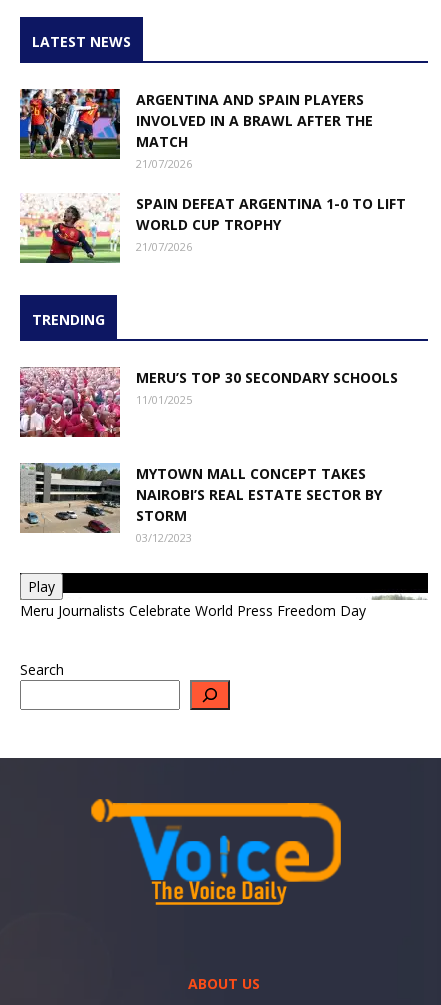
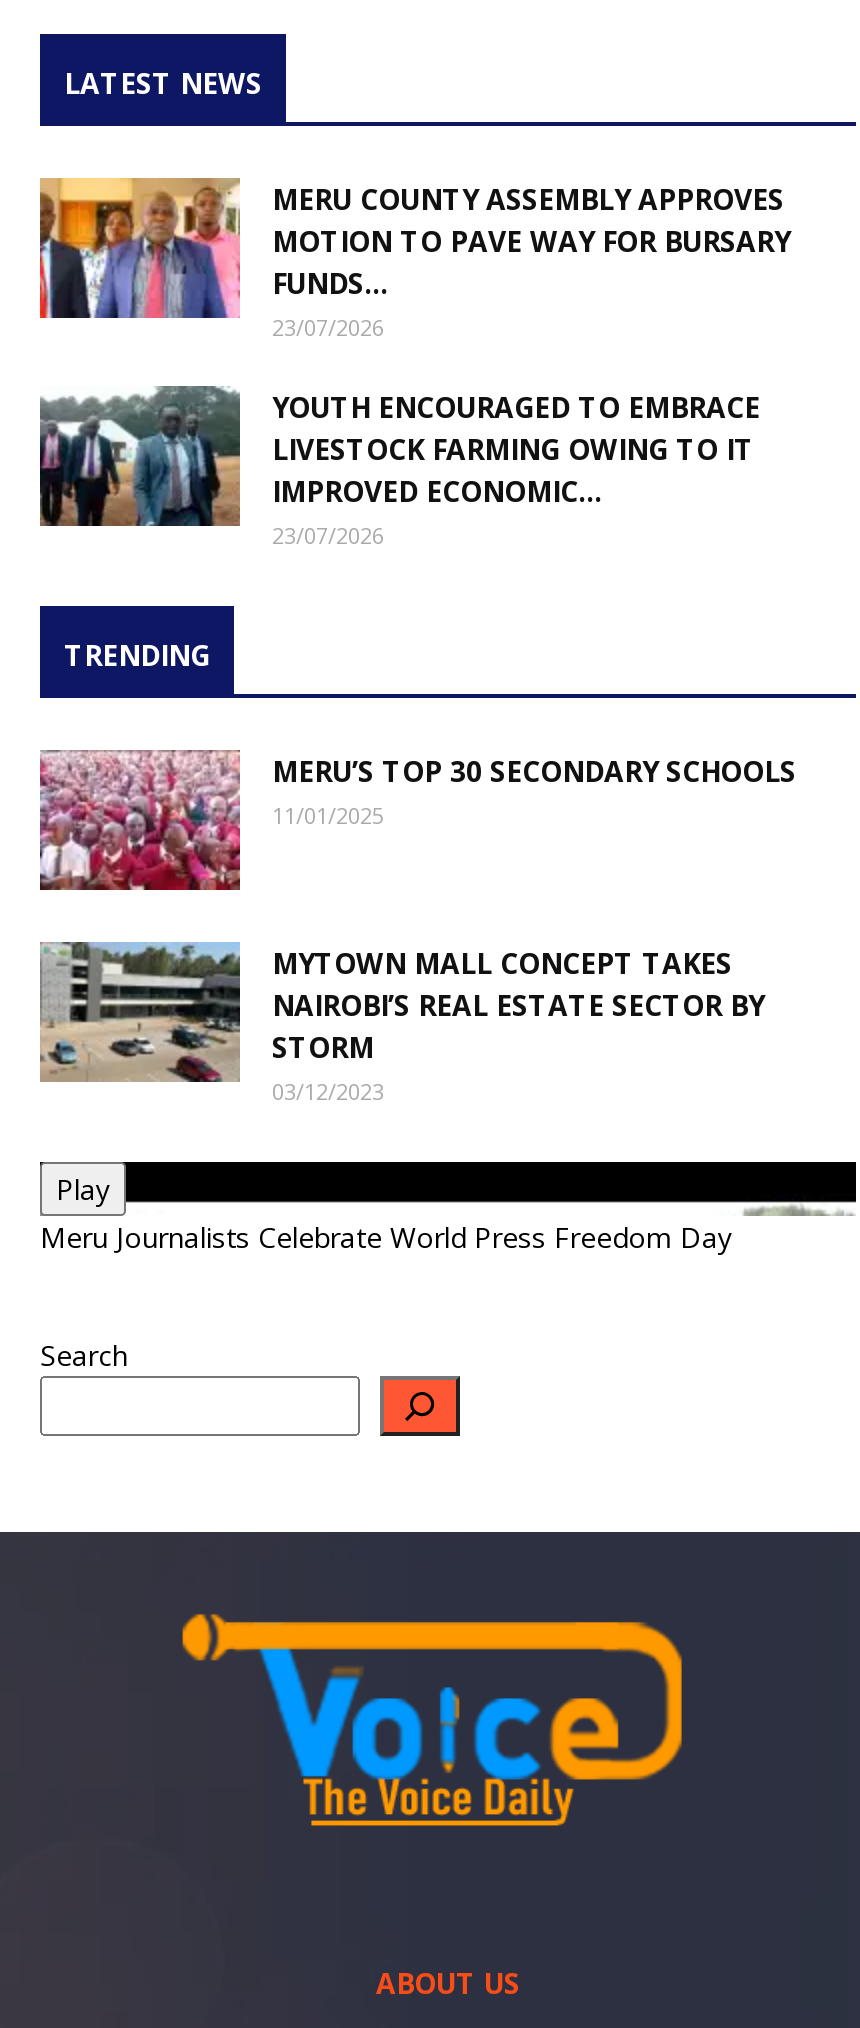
[19,88,373,171] [image] | ARGENTINA AND SPAIN PLAYERS | INVOLVED IN A BRAWL AFTER THE | MATCH | 21/07/2026 -> [38,176,790,341] [image] | MERU COUNTY ASSEMBLY APPROVES | MOTION TO PAVE WAY FOR BURSARY | FUNDS... | 23/07/2026
[20,193,406,264] [image] | SPAIN DEFEAT ARGENTINA 1-0 TO LIFT | WORLD CUP TROPHY | 21/07/2026 -> [38,384,760,549] [image] | YOUTH ENCOURAGED TO EMBRACE | LIVESTOCK FARMING OWING TO IT | IMPROVED ECONOMIC... | 23/07/2026

